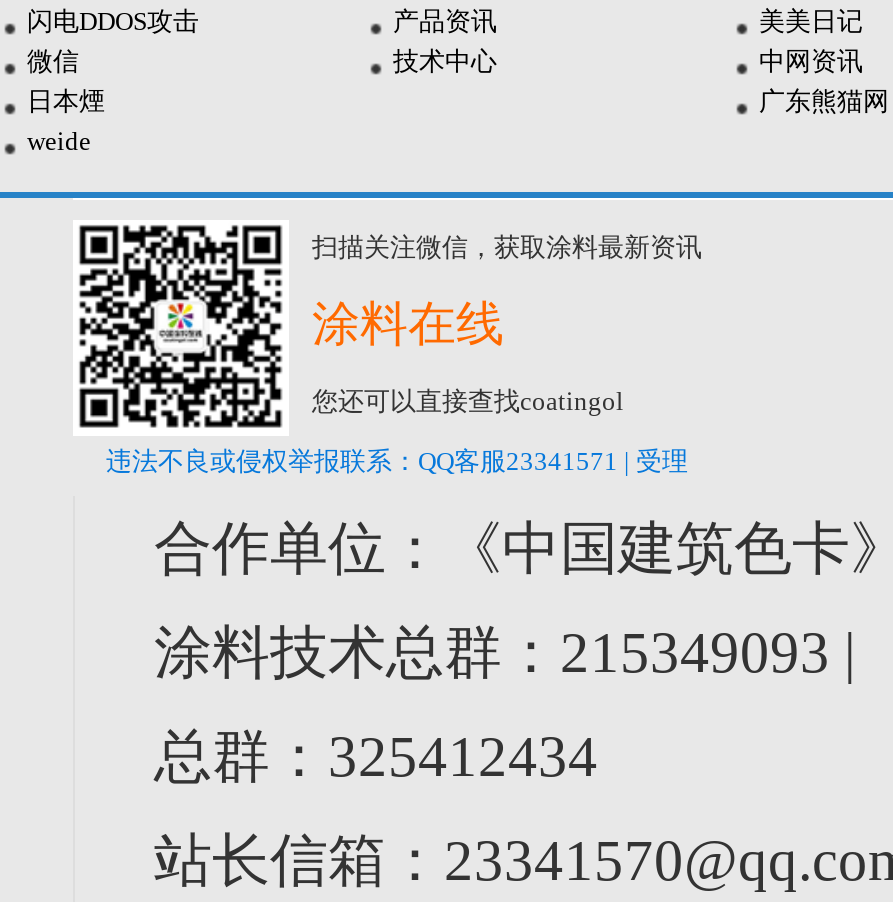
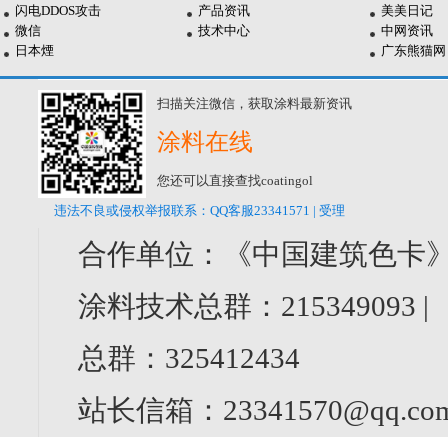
[27,126,91,156] weide -> none

